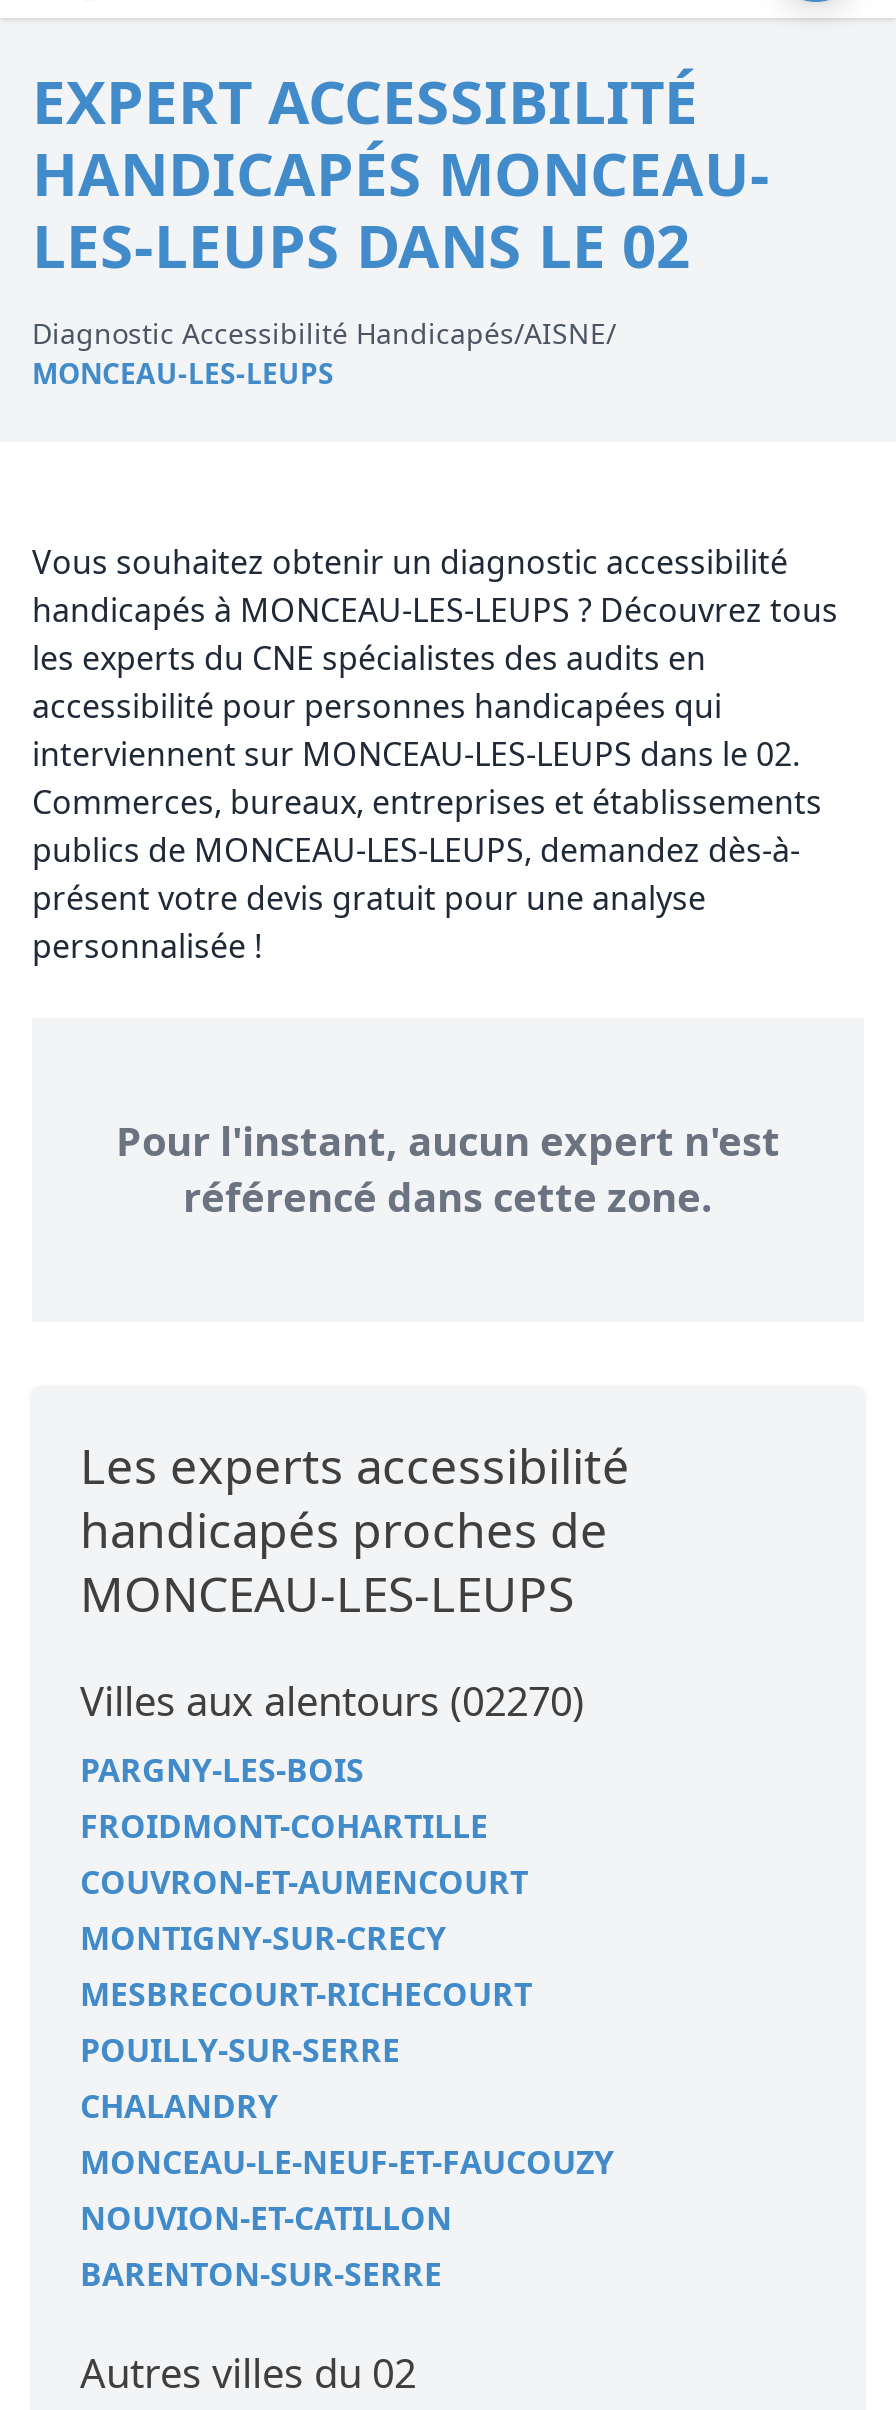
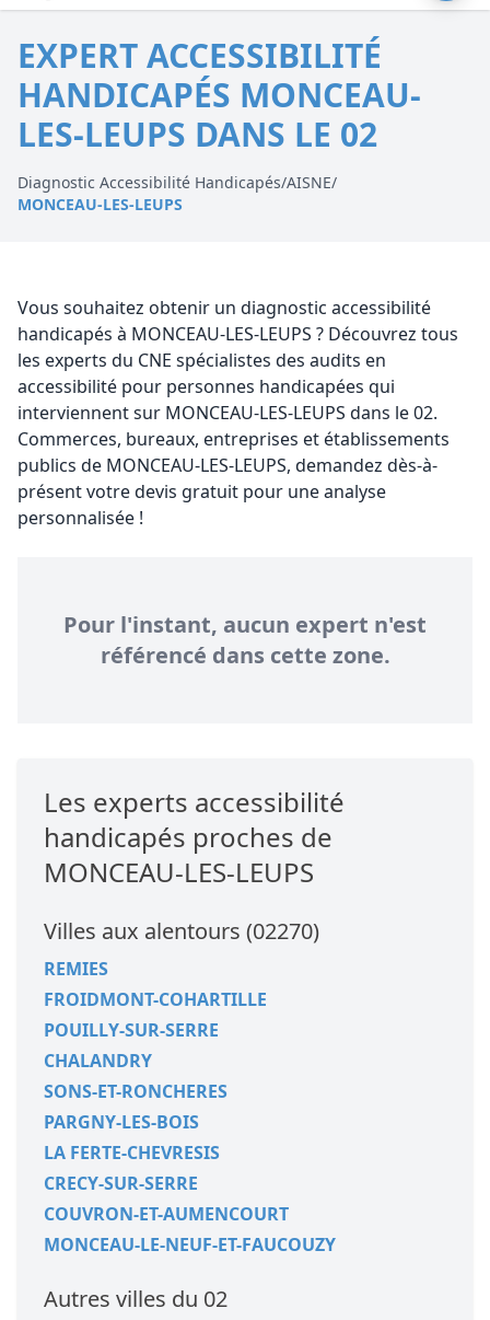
none -> [44,957,108,981] REMIES
moved [80,1748,364,1792] -> [44,1110,199,1134]: PARGNY-LES-BOIS
moved [80,1860,528,1904] -> [44,1202,289,1226]: COUVRON-ET-AUMENCOURT
[80,1916,532,2016] MONTIGNY-SUR-CRECY | MESBRECOURT-RICHECOURT -> none
moved [80,2028,400,2128] -> [44,1018,219,1073]: POUILLY-SUR-SERRE | CHALANDRY
none -> [44,1079,227,1195] SONS-ET-RONCHERES | LA FERTE-CHEVRESIS | CRECY-SUR-SERRE
moved [80,2140,614,2184] -> [44,1232,336,1257]: MONCEAU-LE-NEUF-ET-FAUCOUZY
[80,2196,452,2296] NOUVION-ET-CATILLON | BARENTON-SUR-SERRE -> none

